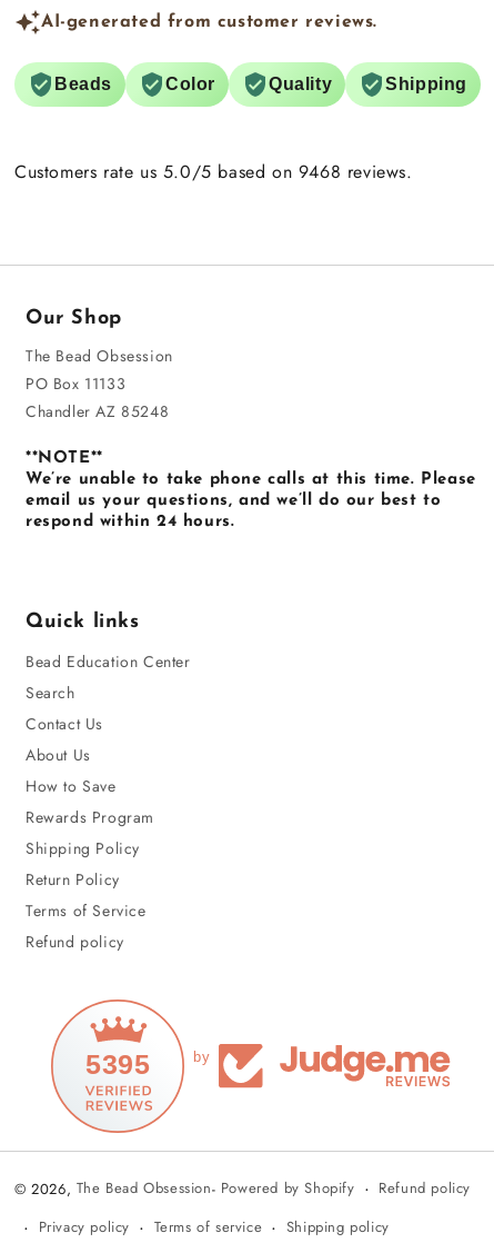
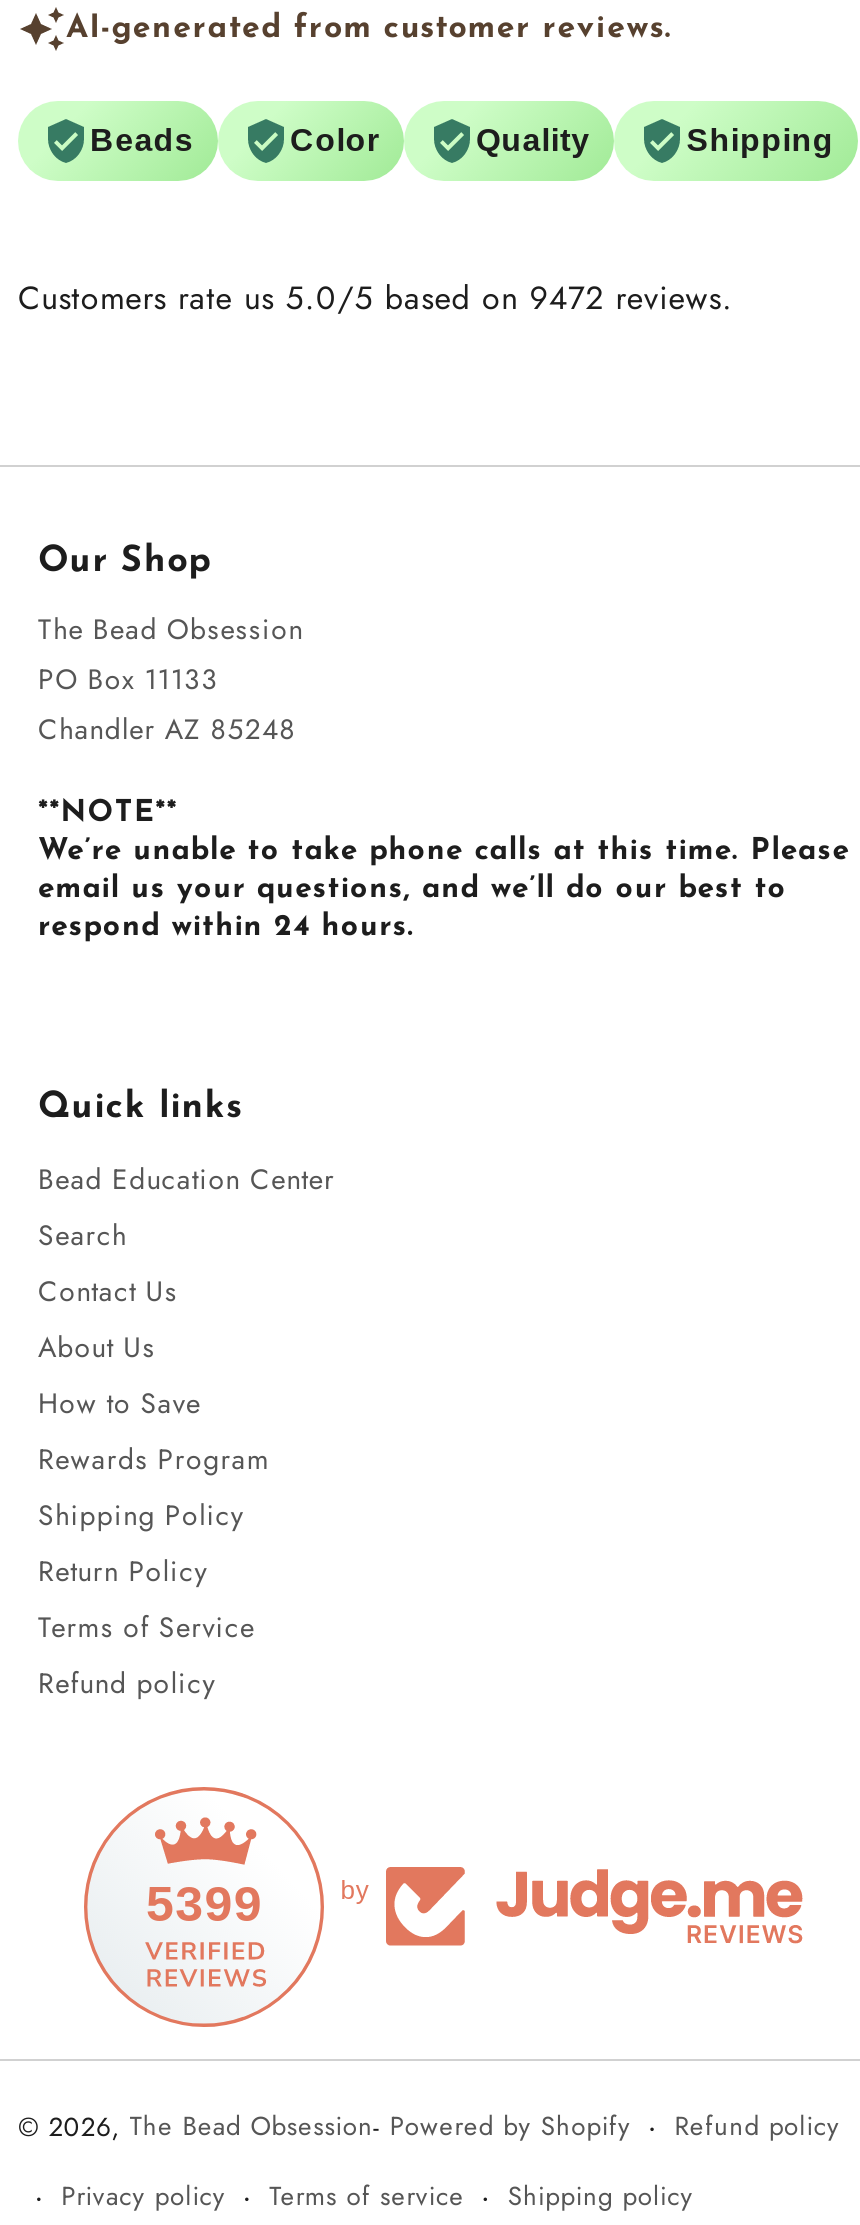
[14,159,413,185] Customers rate us 5.0/5 based on 9468 reviews. -> [18,275,733,321] Customers rate us 5.0/5 based on 9472 reviews.
[85,1048,150,1080] 5395 -> [146,1875,263,1931] 5399

